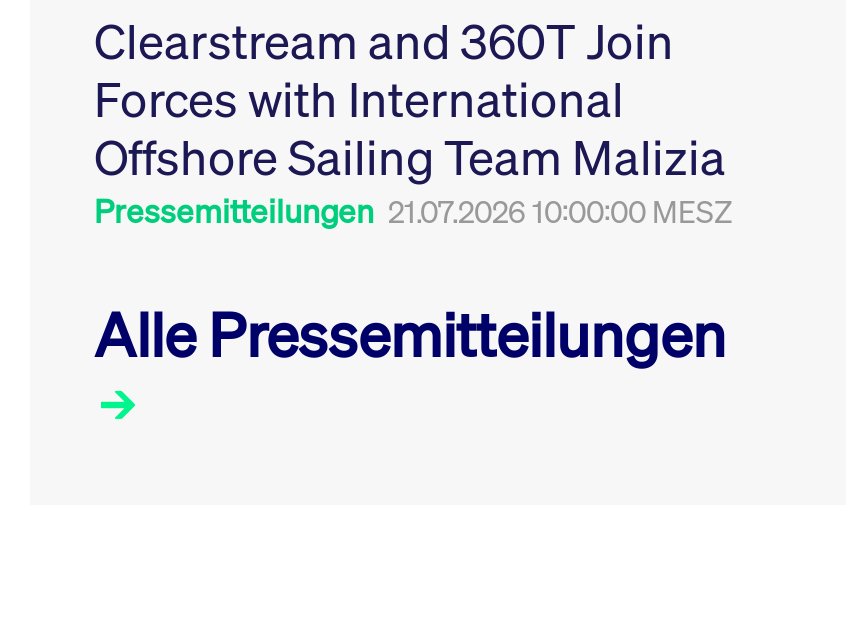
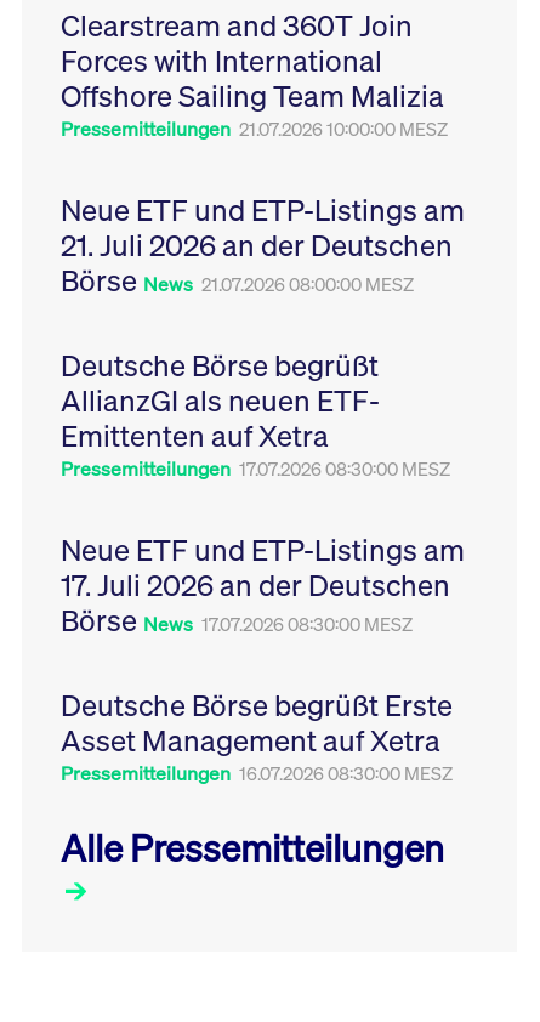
none -> [61,191,465,787] Neue ETF und ETP-Listings am | 21. Juli 2026 an der Deutschen | Börse News 21.07.2026 08:00:00 MESZ | Deutsche Börse begrüßt | AllianzGI als neuen ETF- | Emittenten auf Xetra | Pressemitteilungen 17.07.2026 08:30:00 MESZ | Neue ETF und ETP-Listings am | 17. Juli 2026 an der Deutschen | Börse News 17.07.2026 08:30:00 MESZ | Deutsche Börse begrüßt Erste | Asset Management auf Xetra | Pressemitteilungen 16.07.2026 08:30:00 MESZ

